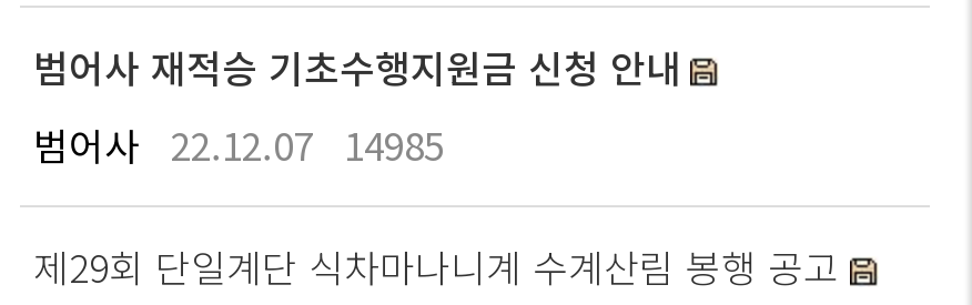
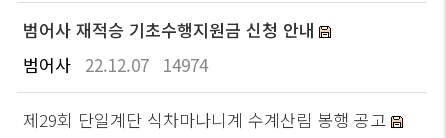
[33,116,444,172] 범어사 22.12.07 14985 -> [23,52,208,77] 범어사 22.12.07 14974

